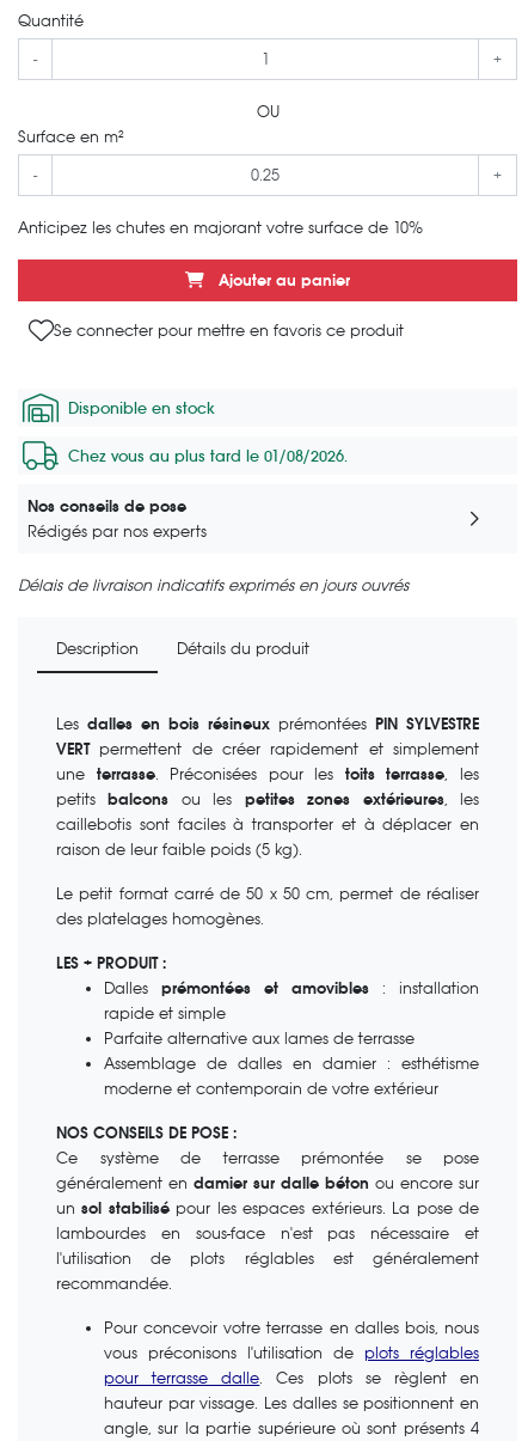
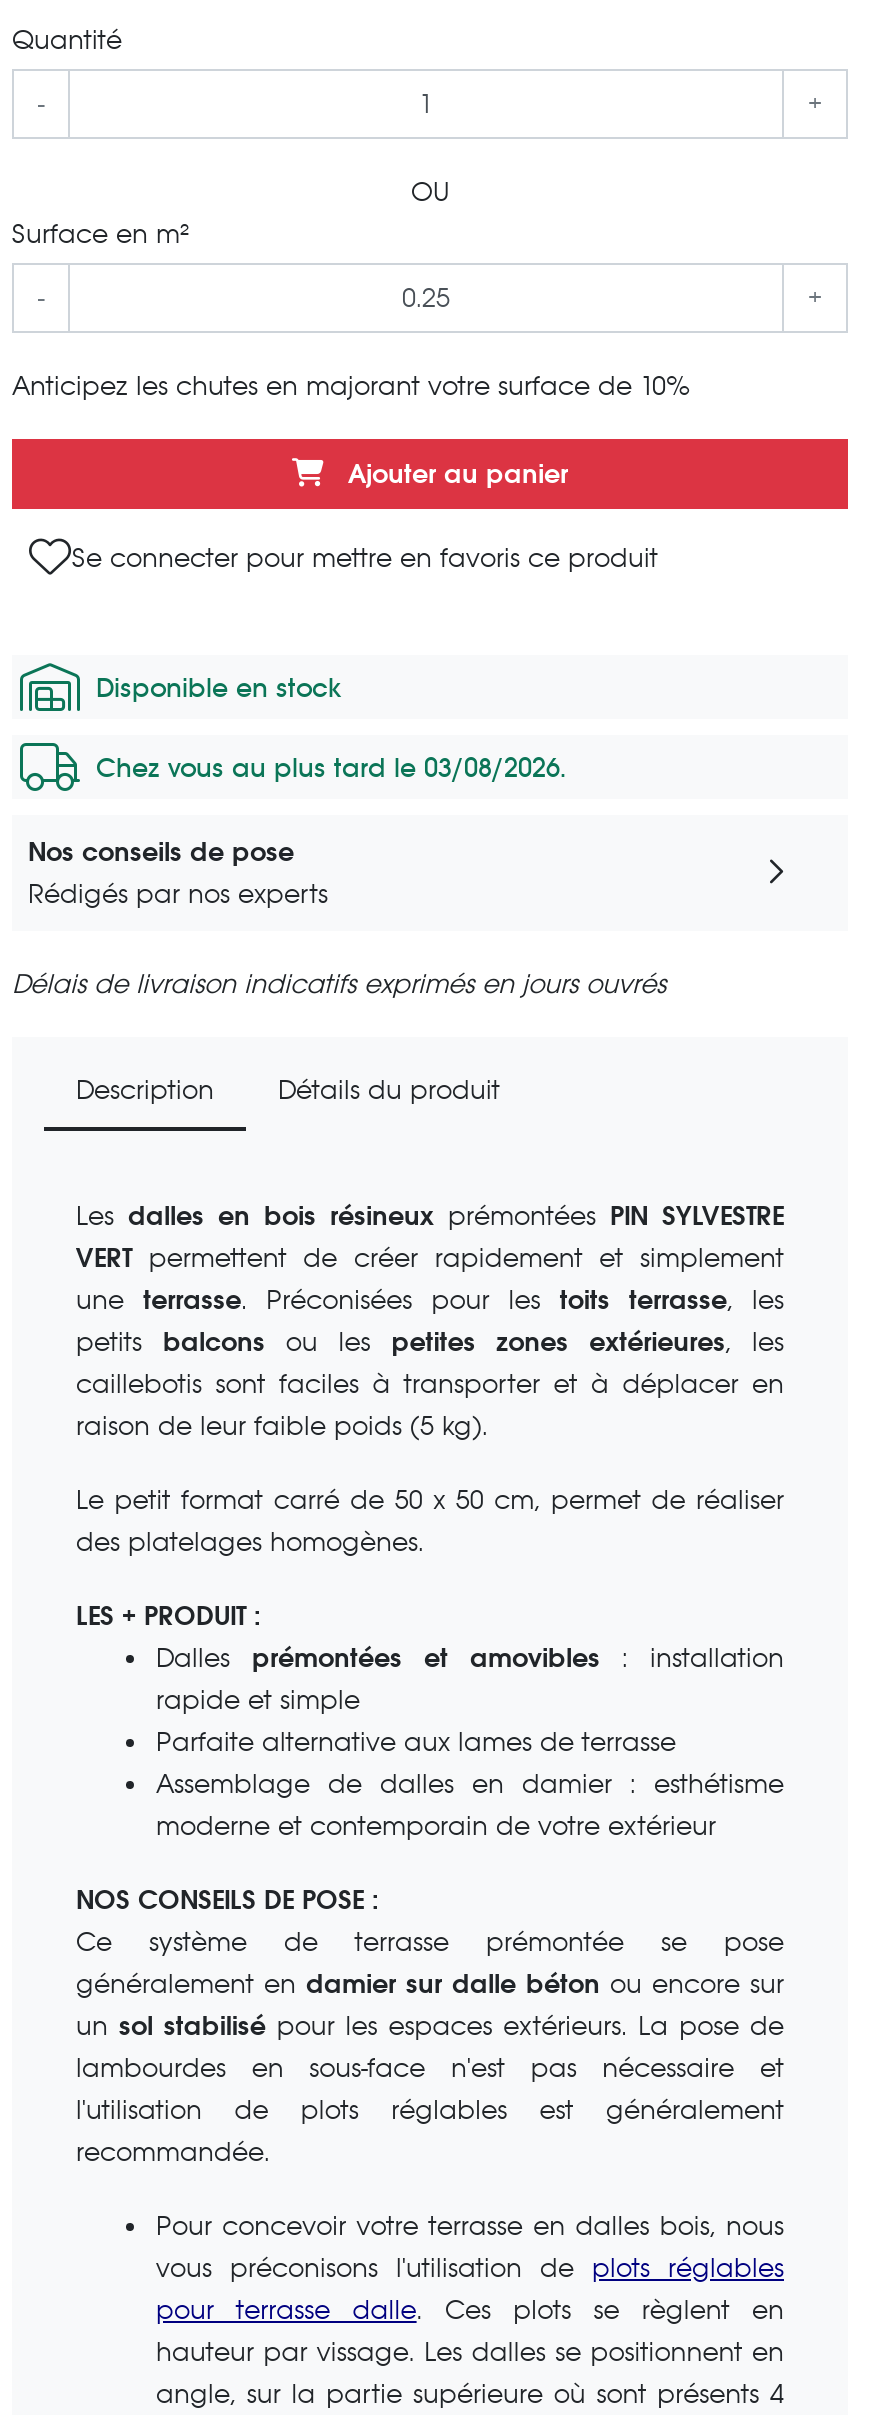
[68,445,348,466] Chez vous au plus tard le 01/08/2026. -> [96,750,566,784] Chez vous au plus tard le 03/08/2026.

